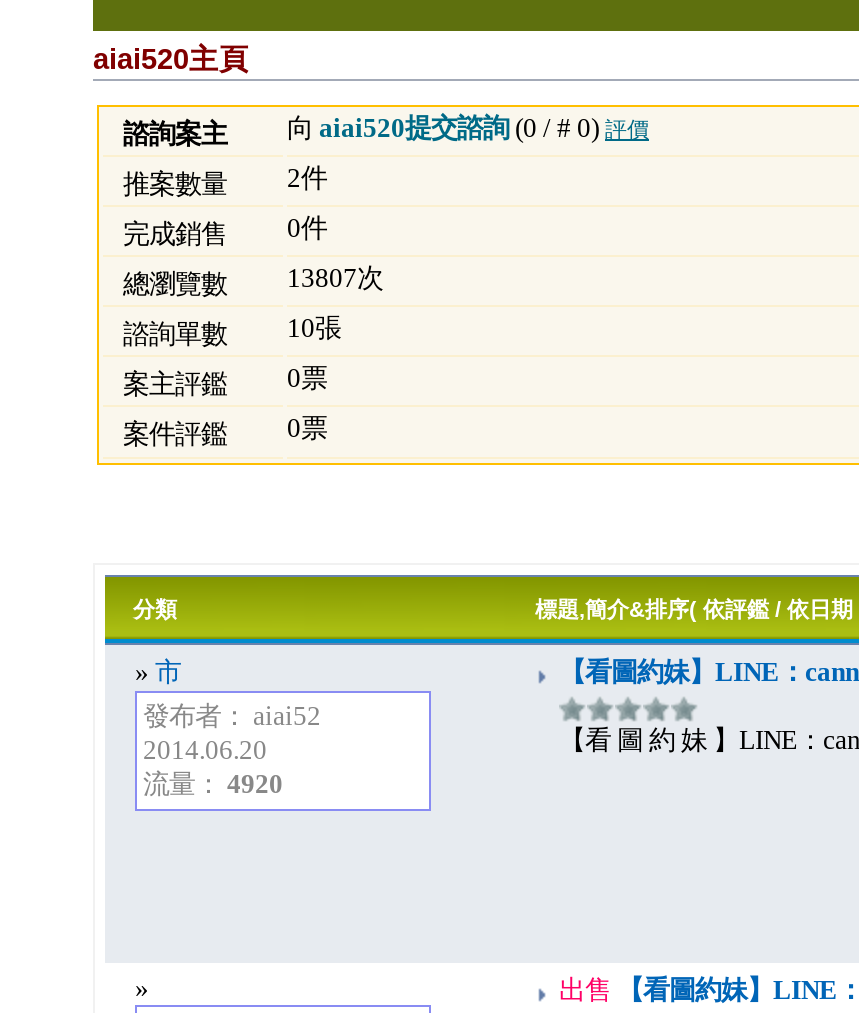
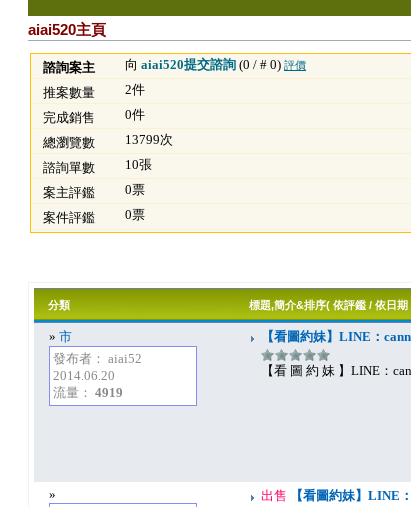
[123,263,383,299] 總瀏覽數 13807次 -> [43,132,173,150] 總瀏覽數 13799次
[143,769,283,799] 流量：4920 -> [53,385,123,400] 流量：4919

